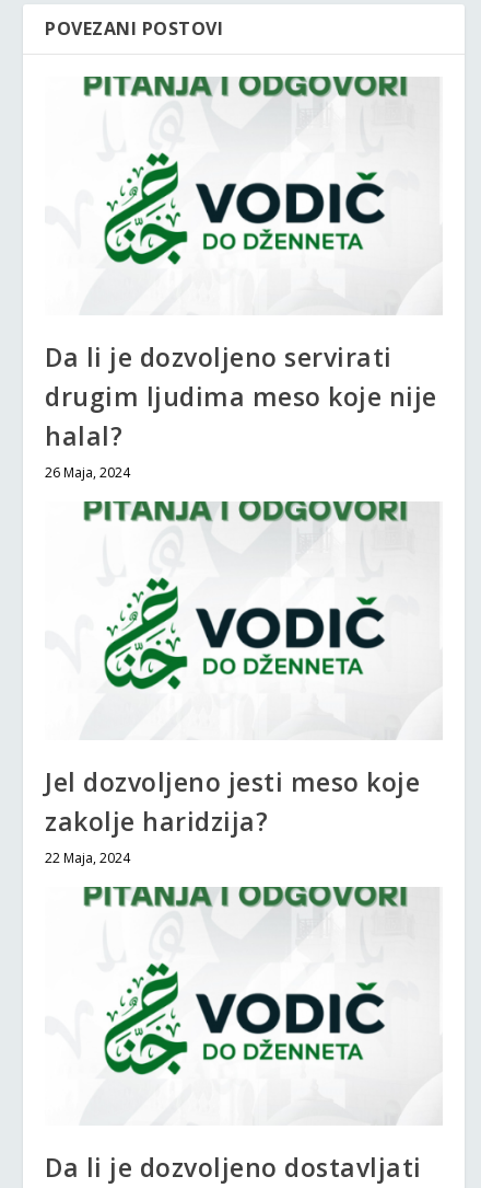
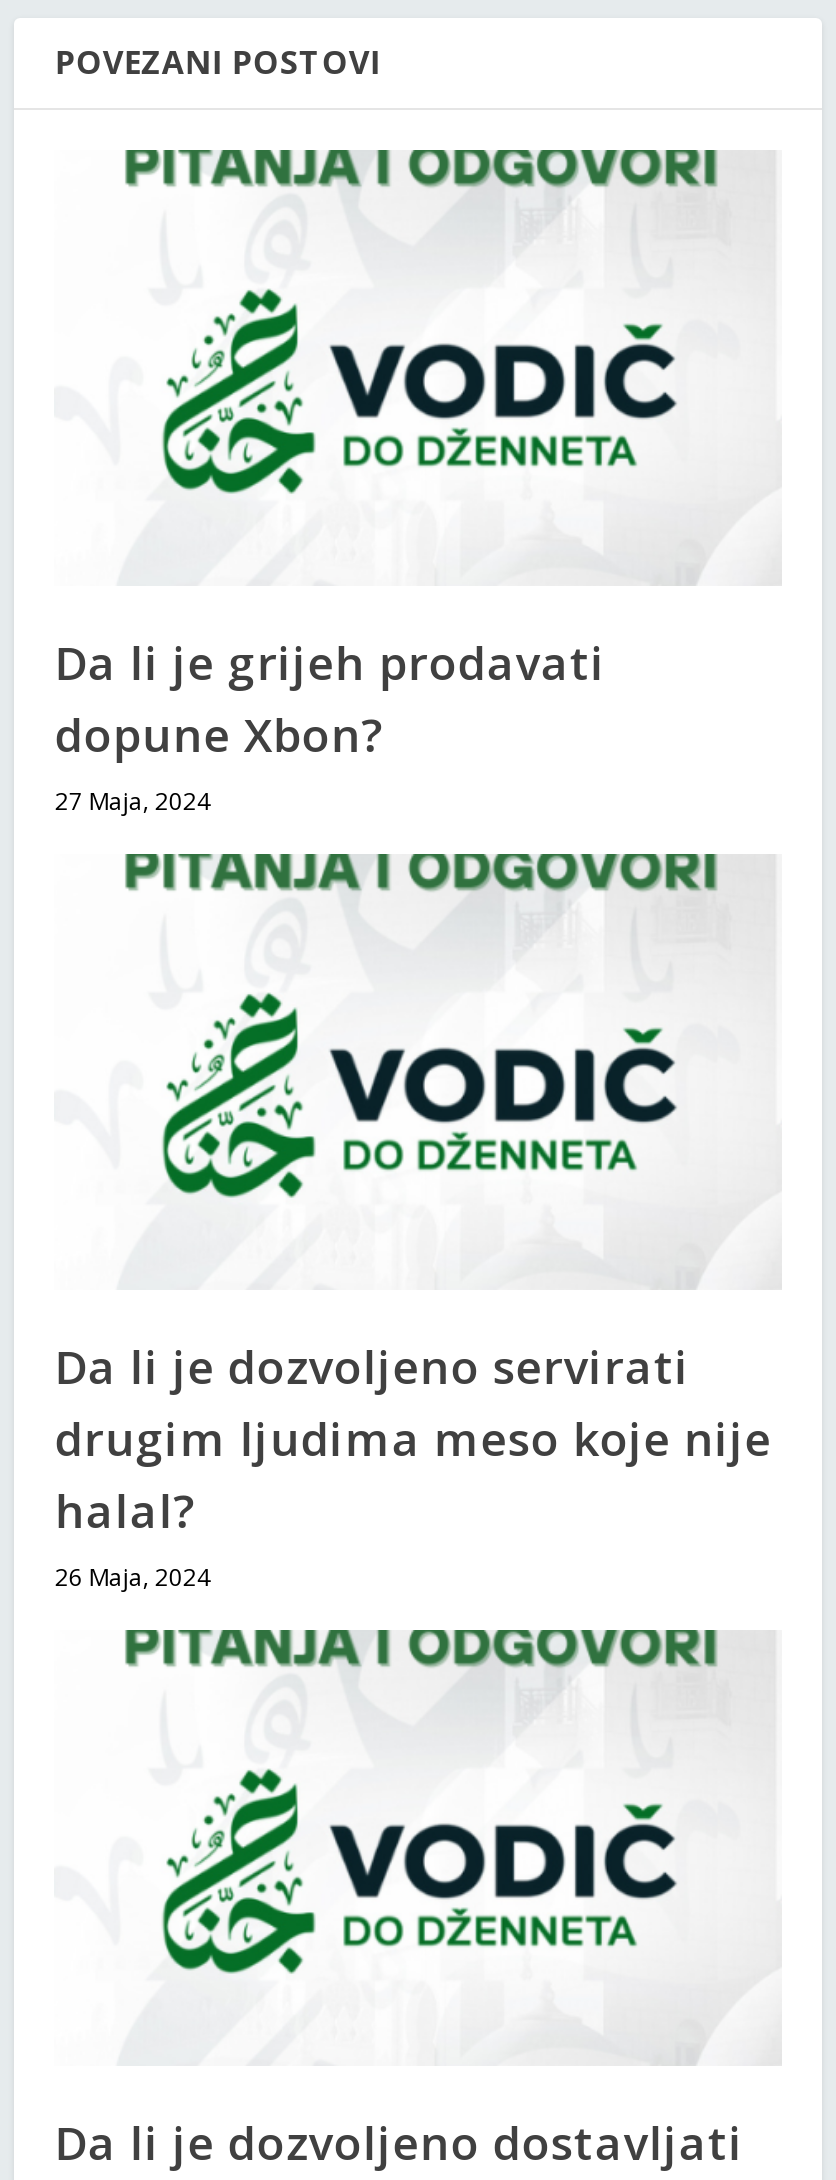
none -> [55,630,606,818] Da li je grijeh prodavati | dopune Xbon? | 27 Maja, 2024
moved [102,74,225,280] -> [158,850,384,1226]: [image]
moved [45,339,437,482] -> [55,1334,772,1594]: Da li je dozvoljeno servirati | drugim ljudima meso koje nije | halal? | 26 Maja, 2024
moved [102,499,225,705] -> [158,1626,384,2002]: [image]
[45,764,420,867] Jel dozvoljeno jesti meso koje | zakolje haridzija? | 22 Maja, 2024 -> none

